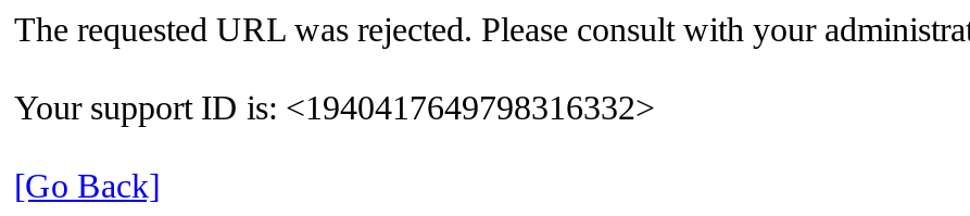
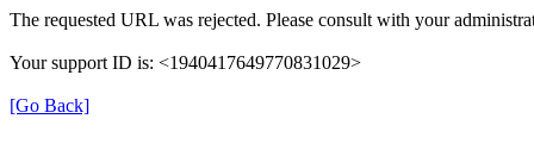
[14,89,655,126] Your support ID is: <1940417649798316332> -> [10,52,361,73] Your support ID is: <1940417649770831029>

